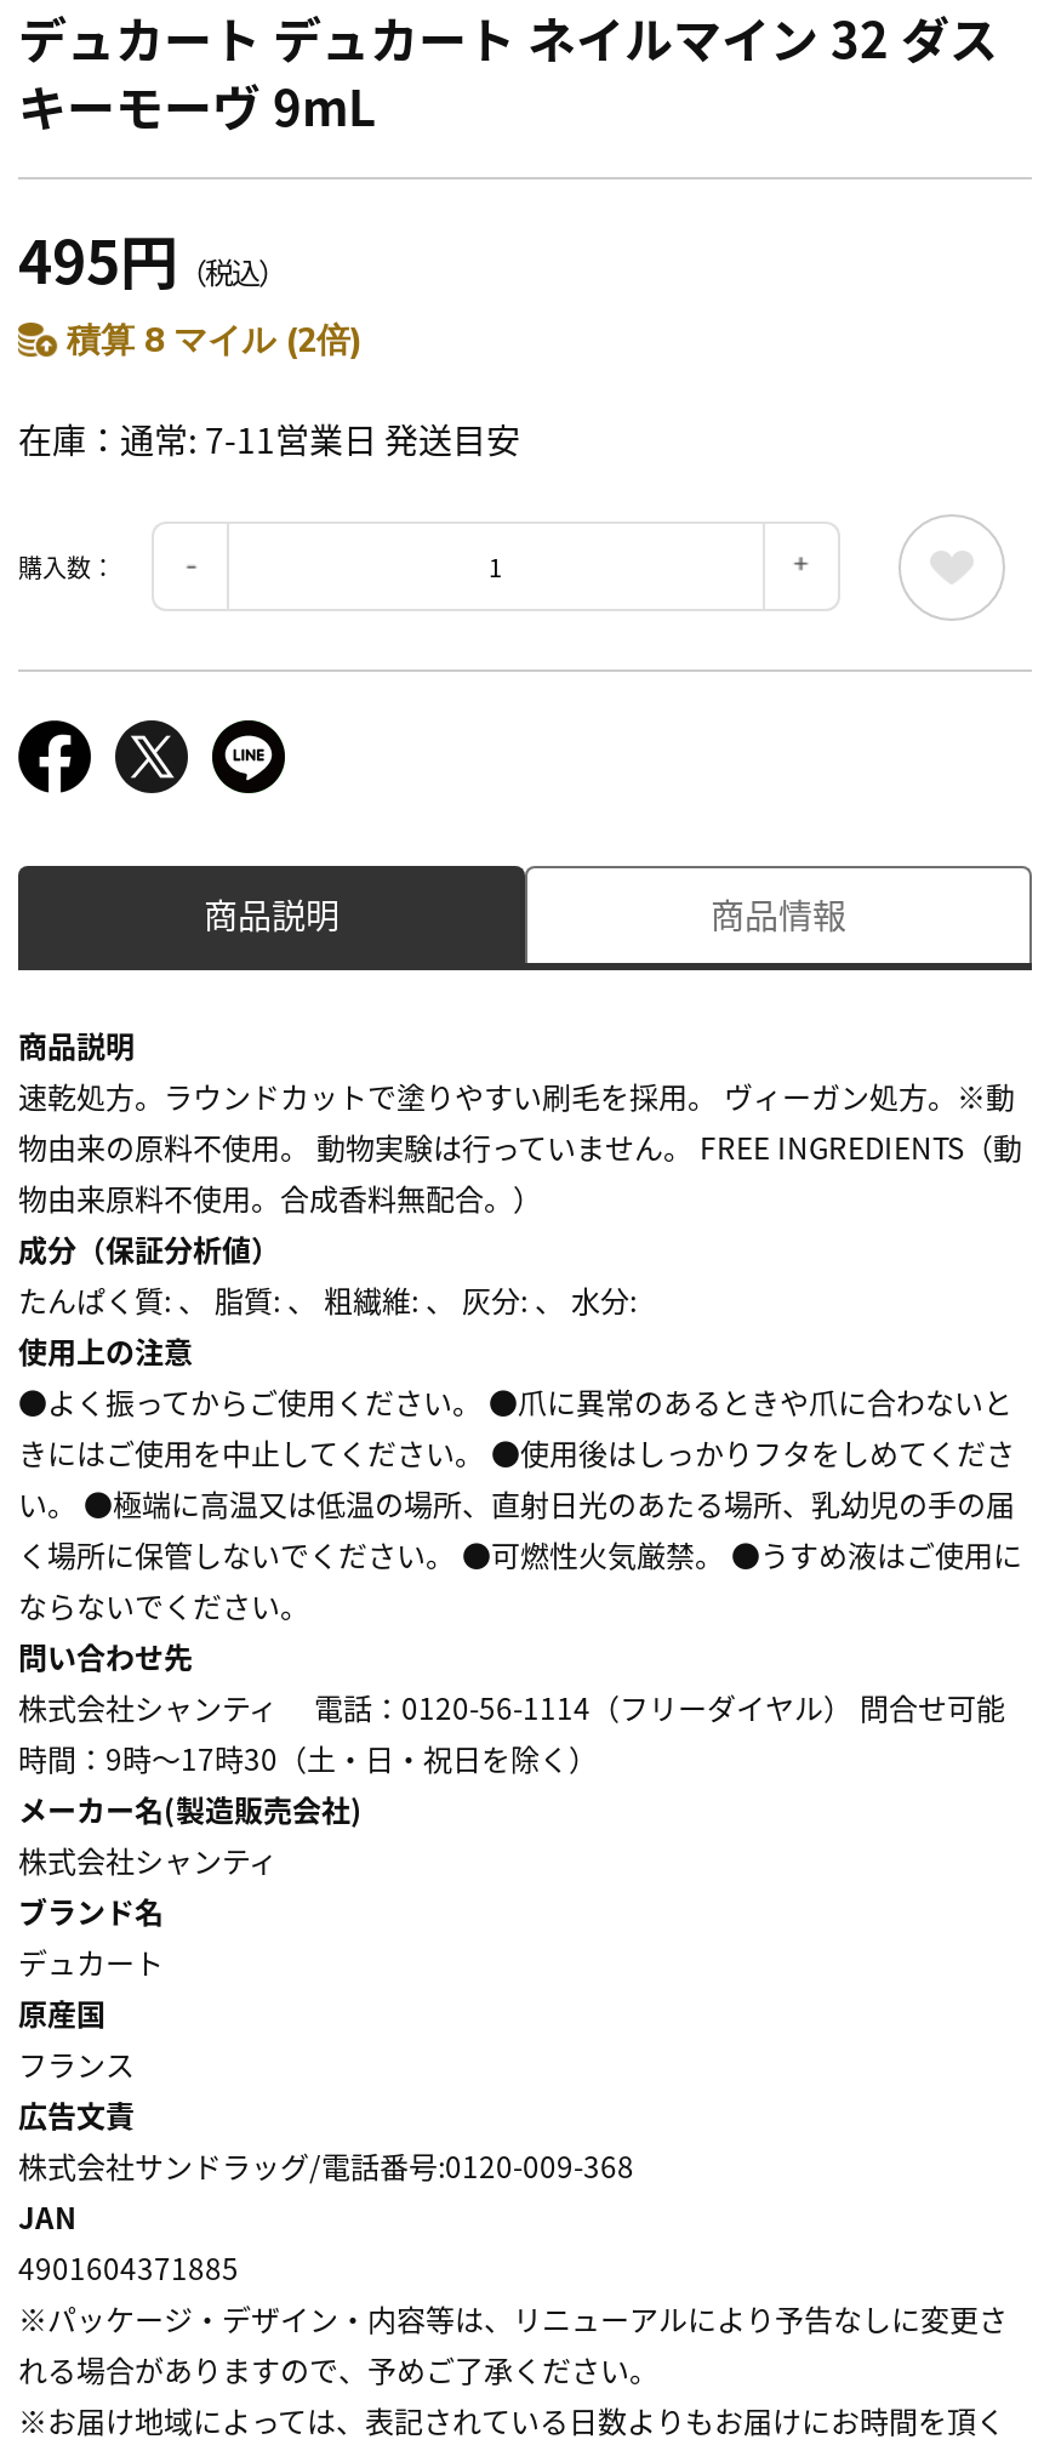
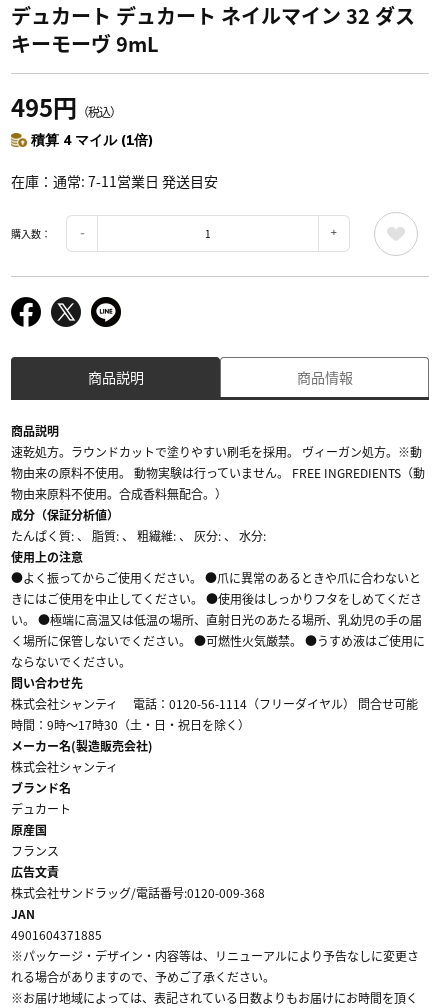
[67,317,365,360] 積算 8 マイル (2倍) -> [31,131,154,149] 積算 4 マイル (1倍)

